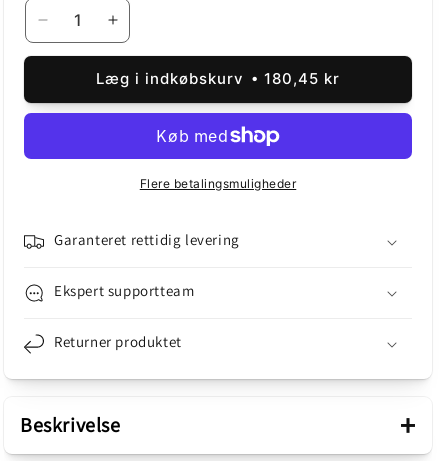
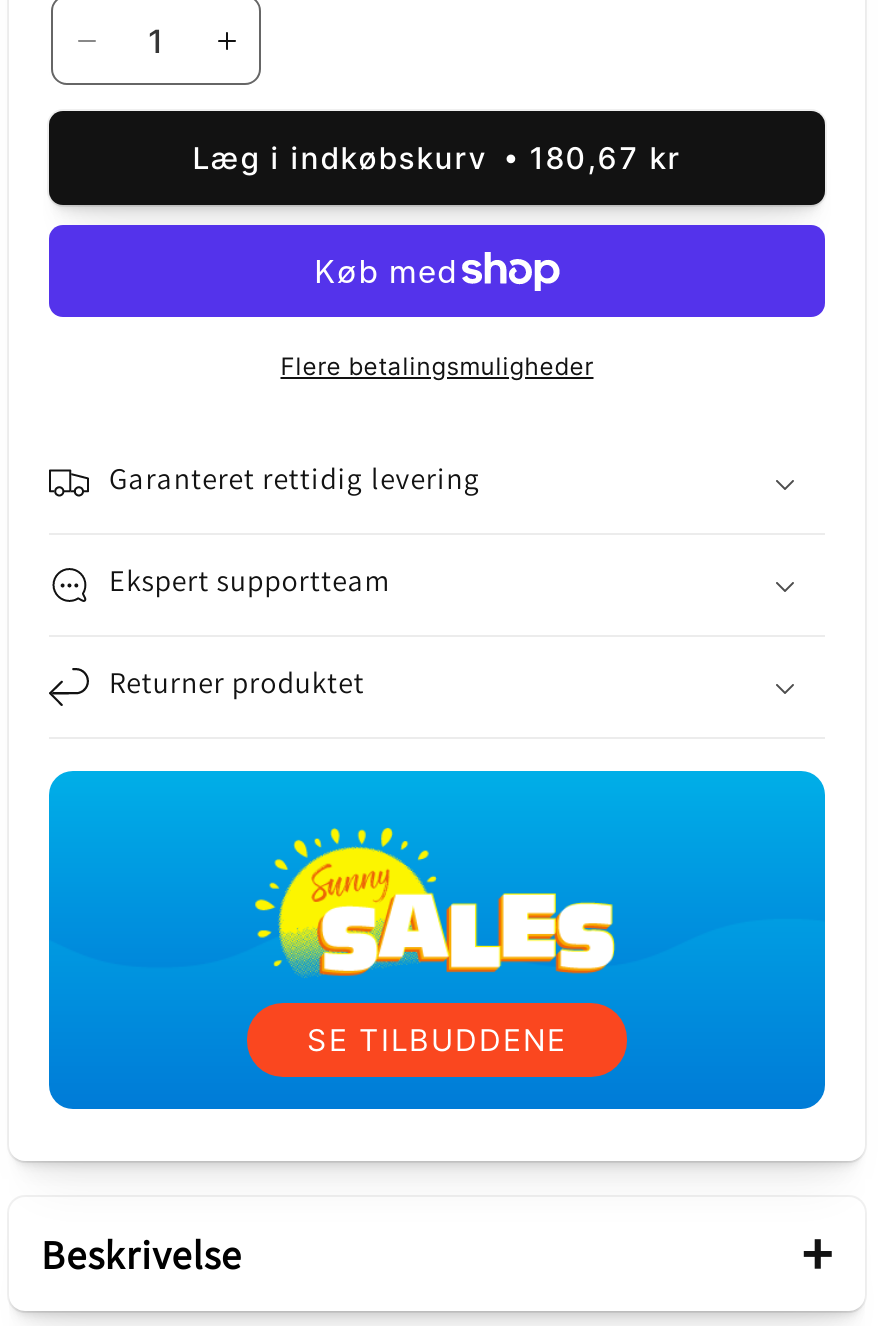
[264,69,340,88] 180,45 kr -> [529,139,681,177] 180,67 kr
none -> [47,770,827,1110] [image] | SE TILBUDDENE

